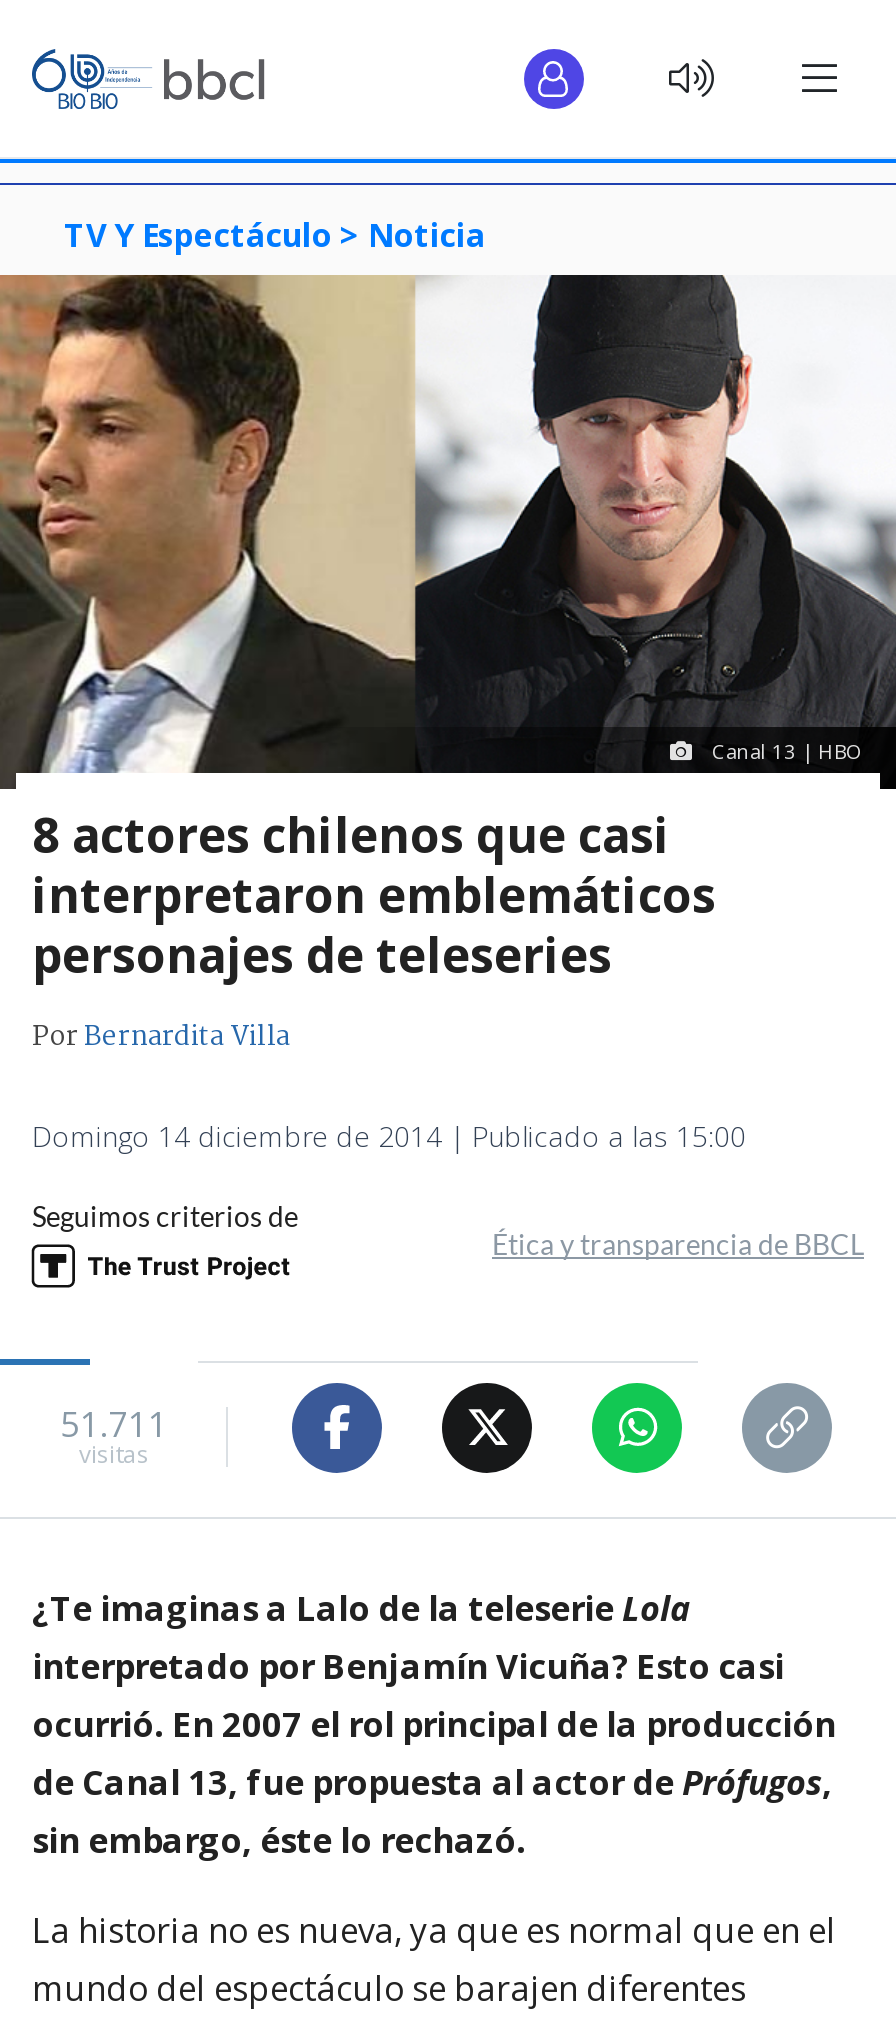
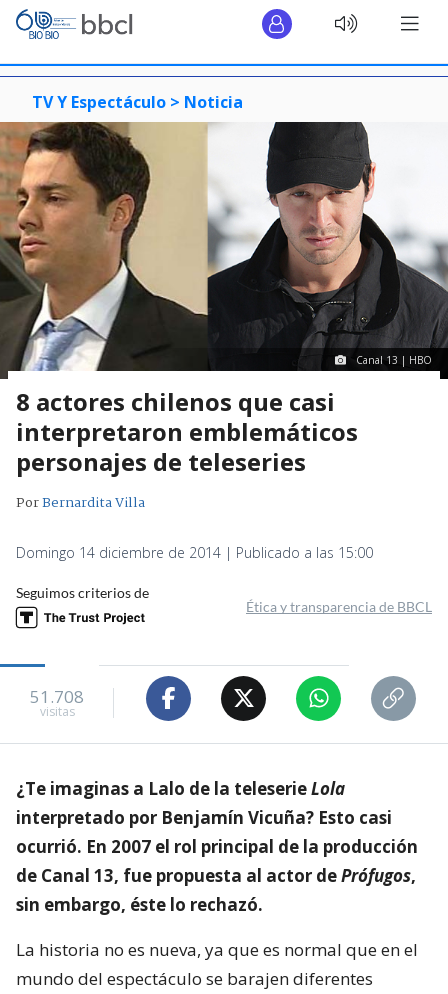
[60,1402,168,1448] 51.711 -> [30,685,84,708] 51.708

